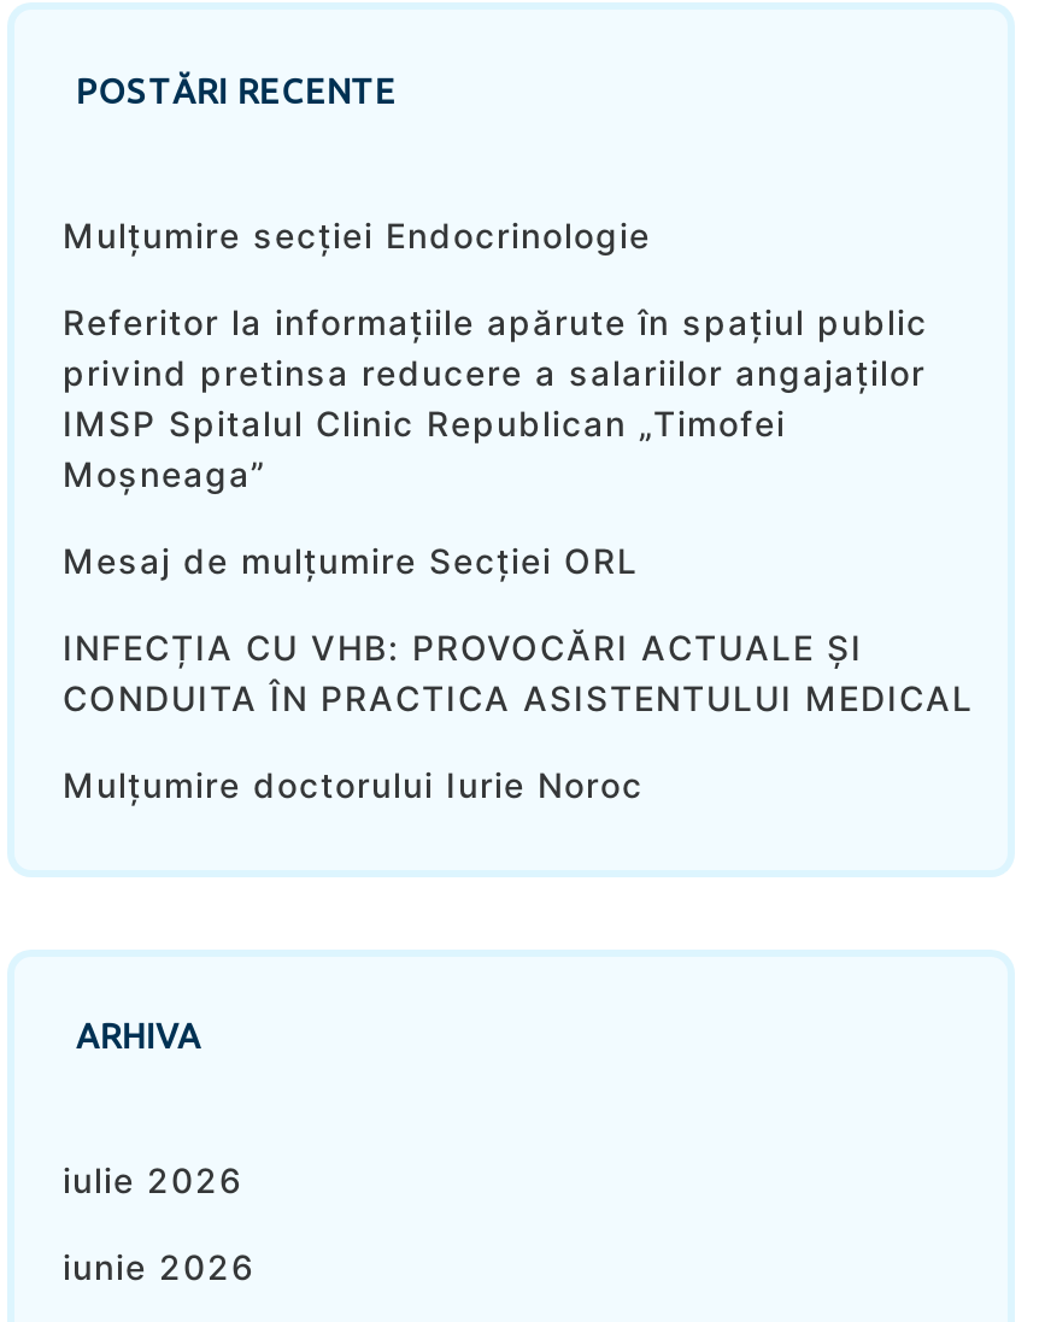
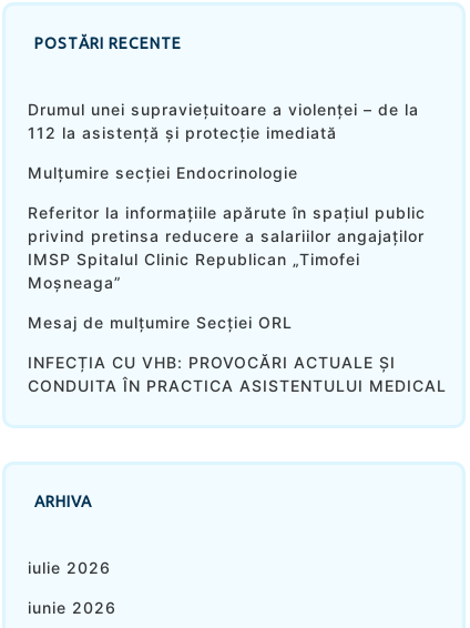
none -> [28,100,419,142] Drumul unei supraviețuitoare a violenței – de la | 112 la asistență și protecție imediată
moved [63,214,974,718] -> [28,163,447,395]: Mulțumire secției Endocrinologie | Referitor la informațiile apărute în spațiul public | privind pretinsa reducere a salariilor angajaților | IMSP Spitalul Clinic Republican „Timofei | Moșneaga” | Mesaj de mulțumire Secției ORL | INFECȚIA CU VHB: PROVOCĂRI ACTUALE ȘI | CONDUITA ÎN PRACTICA ASISTENTULUI MEDICAL
[63,763,644,804] Mulțumire doctorului Iurie Noroc -> none

